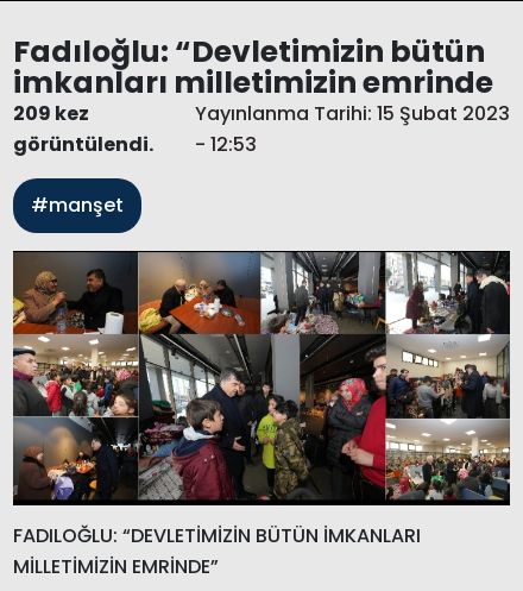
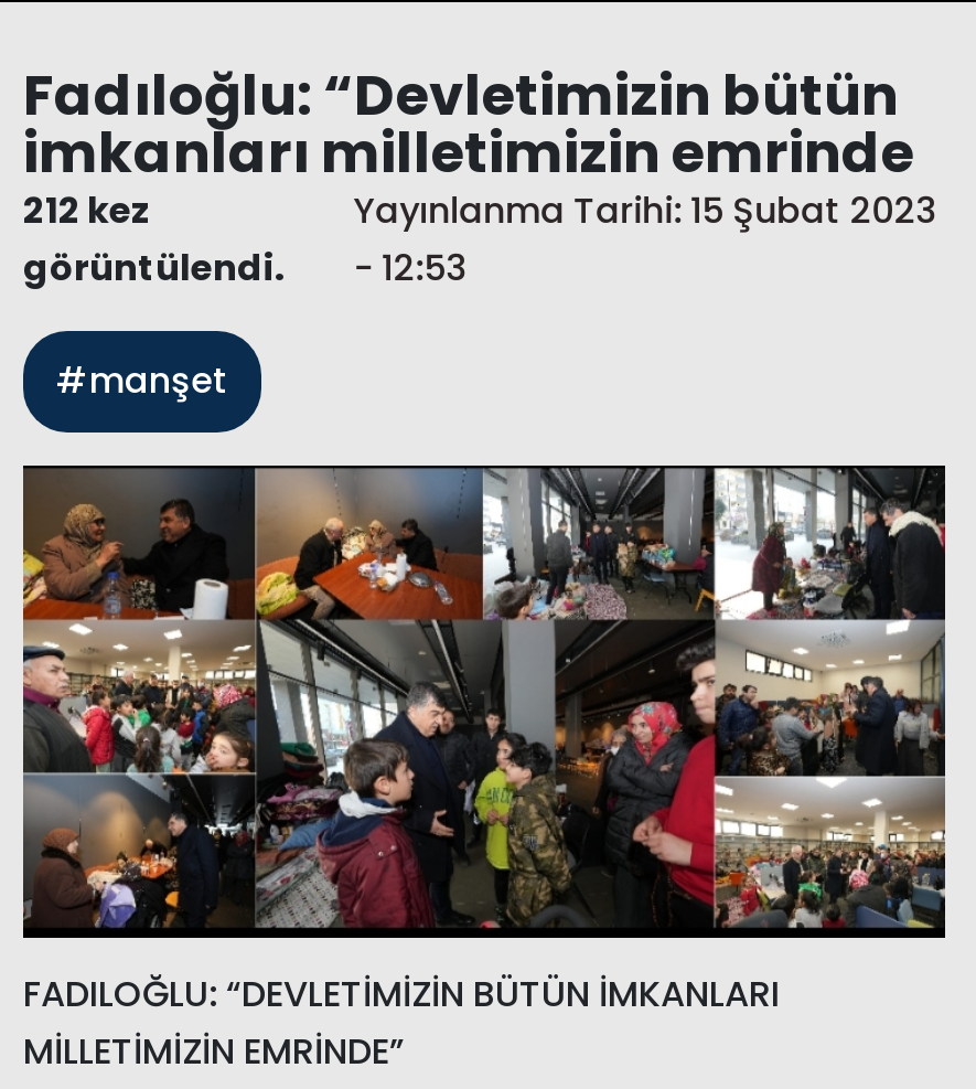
[13,100,89,127] 209 kez -> [23,185,151,236] 212 kez

